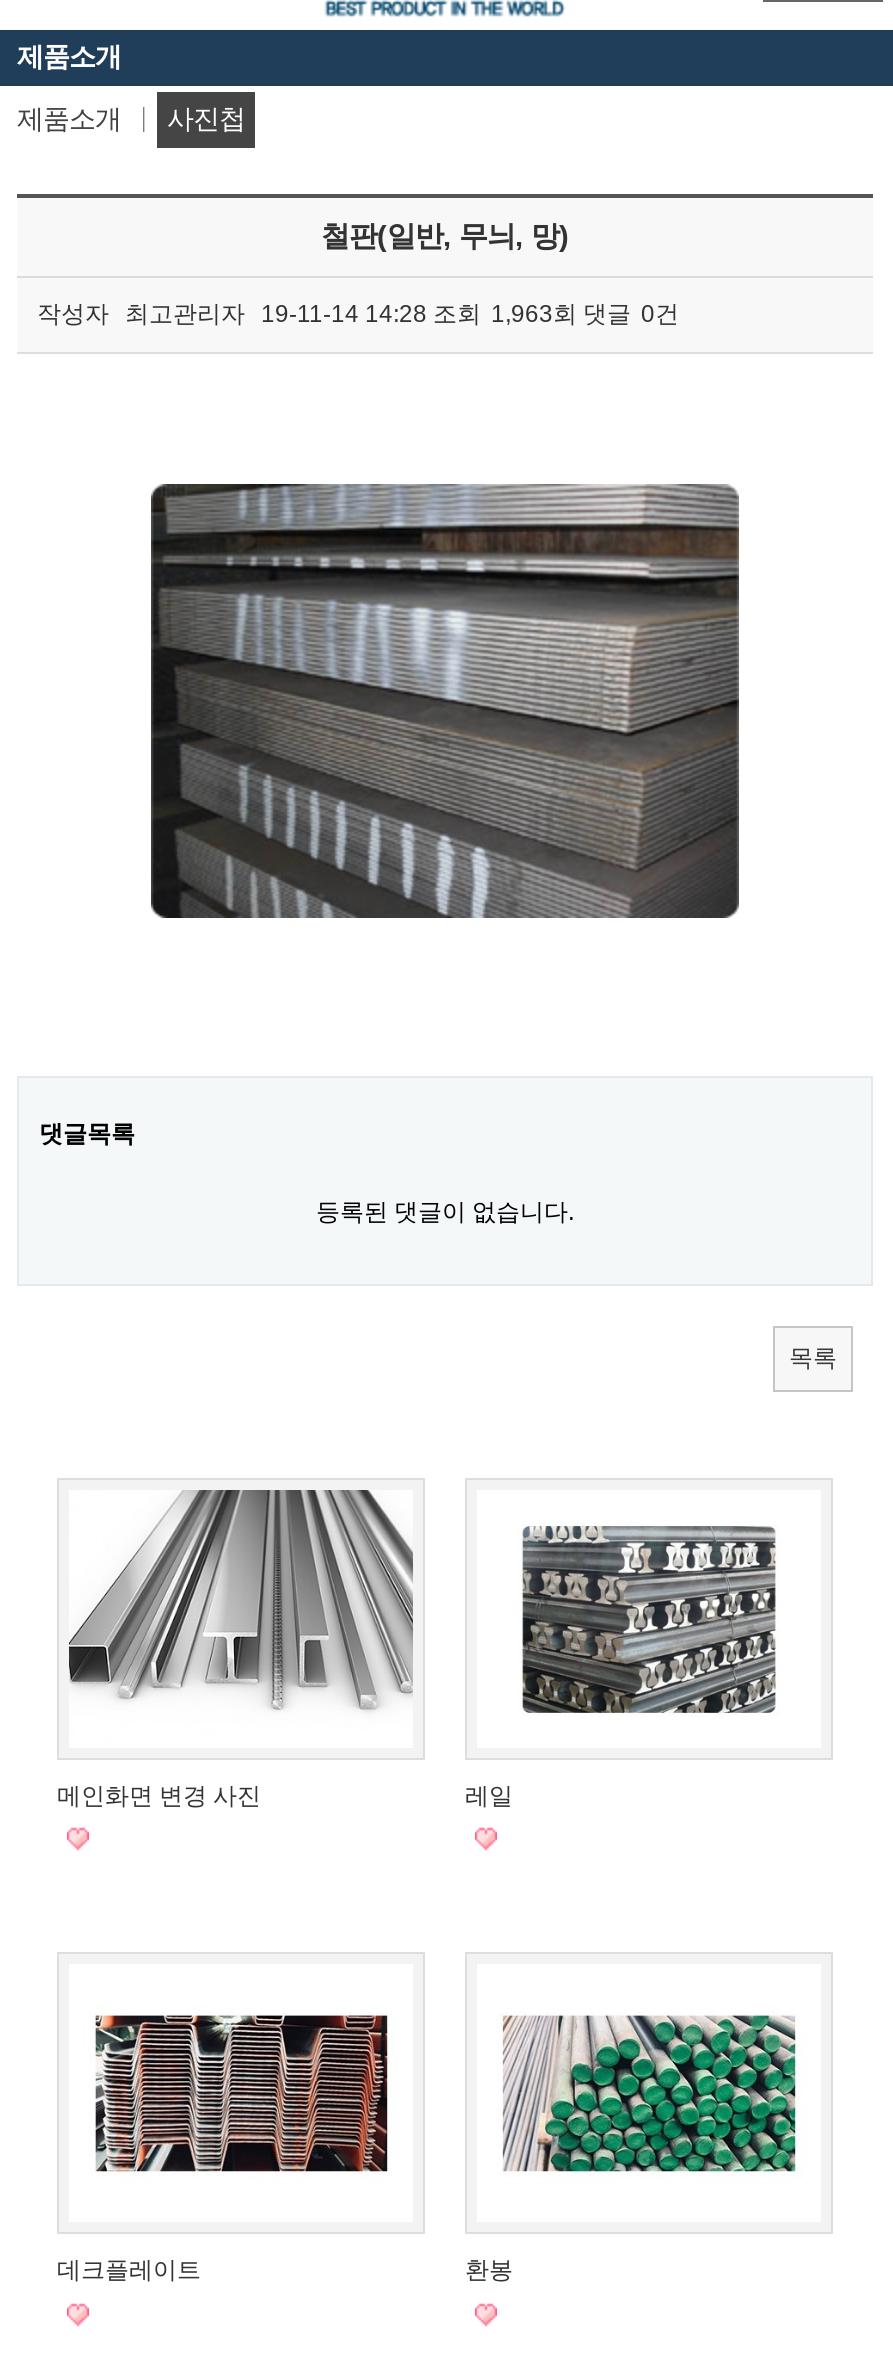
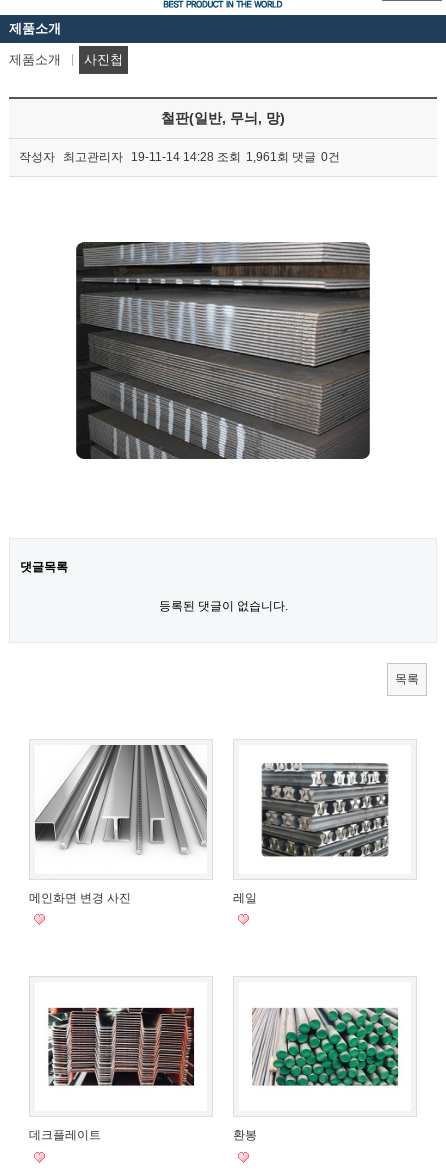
[37,300,679,328] 작성자 최고관리자 19-11-14 14:28 조회 1,963회 댓글 0건 -> [19,150,340,164] 작성자 최고관리자 19-11-14 14:28 조회 1,961회 댓글 0건

